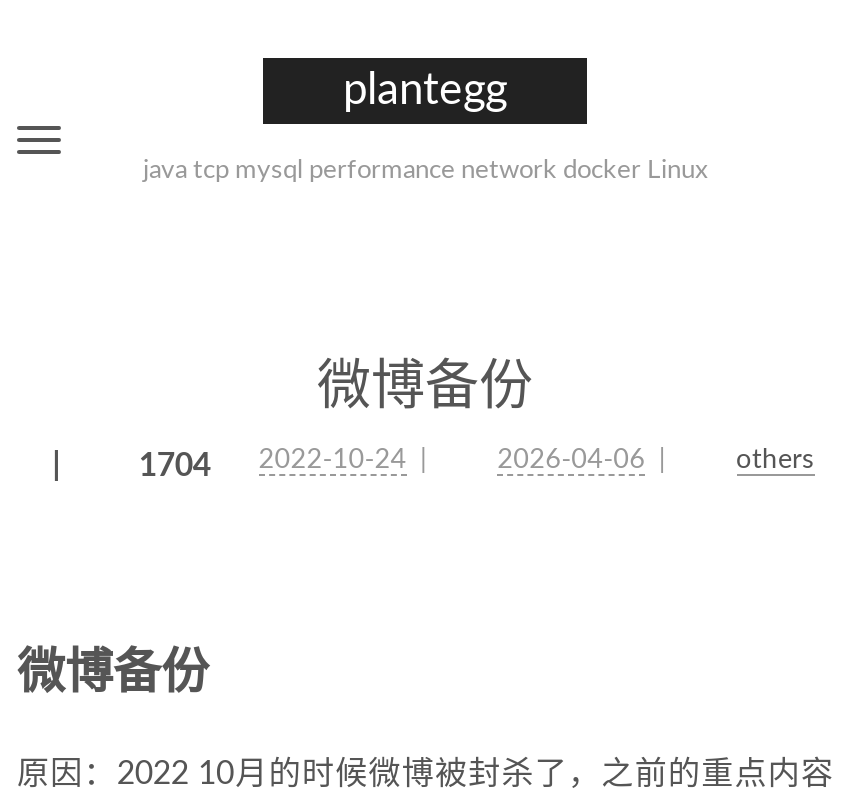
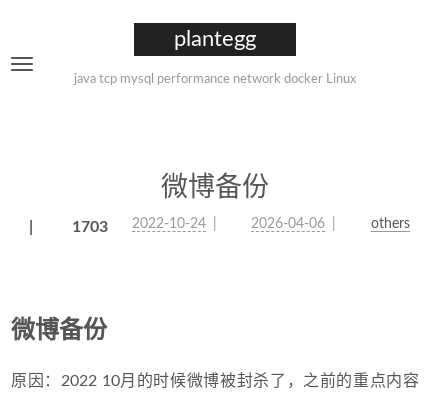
[139,446,407,482] 1704 2022-10-24 -> [72,217,206,235] 1703 2022-10-24

